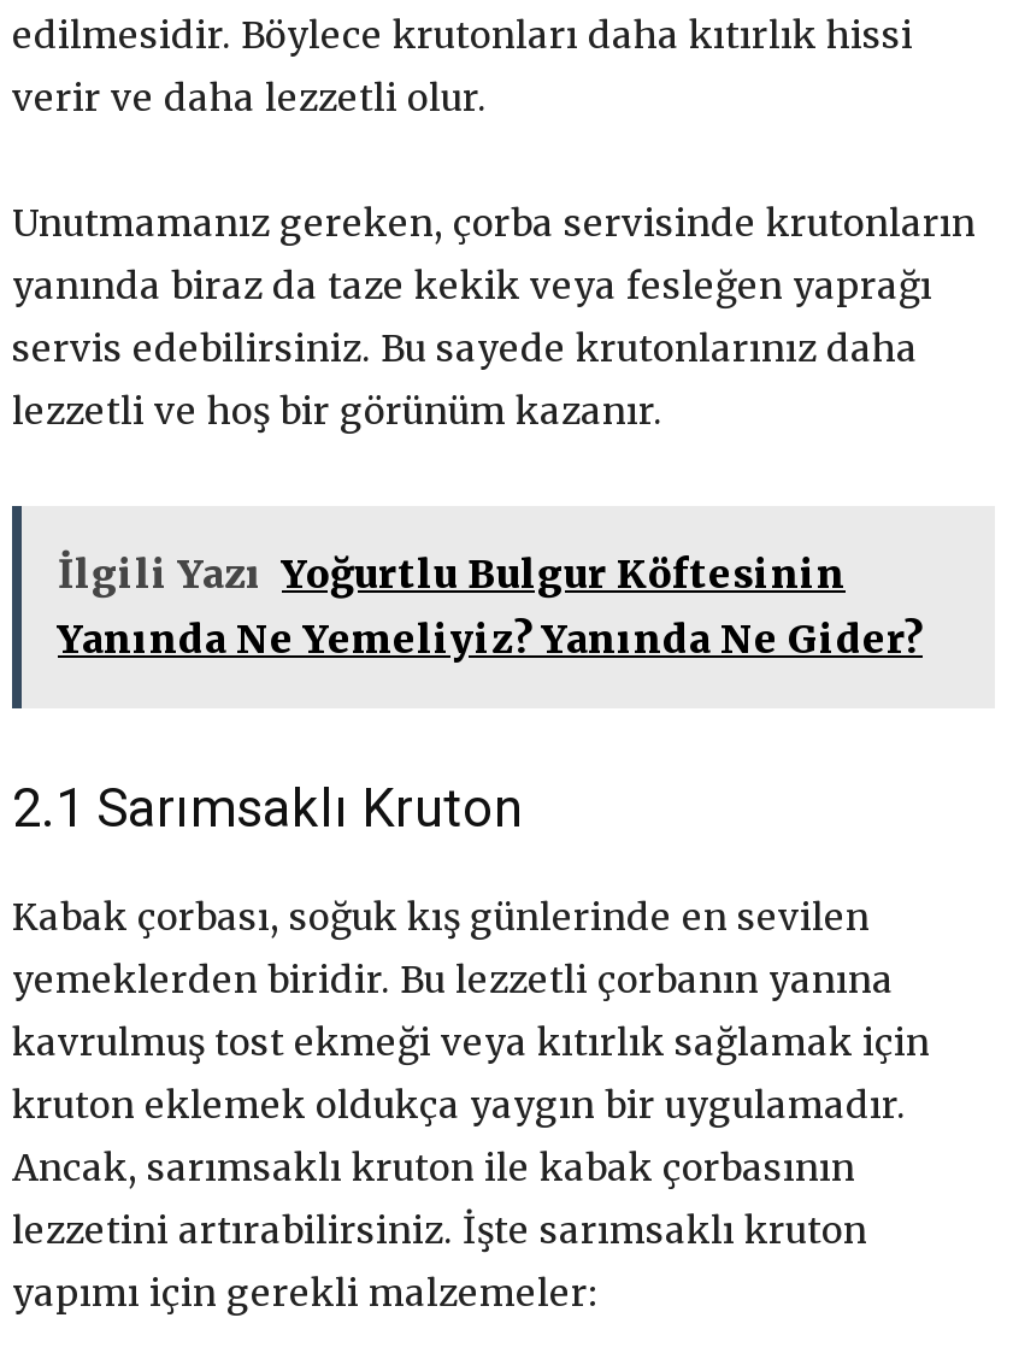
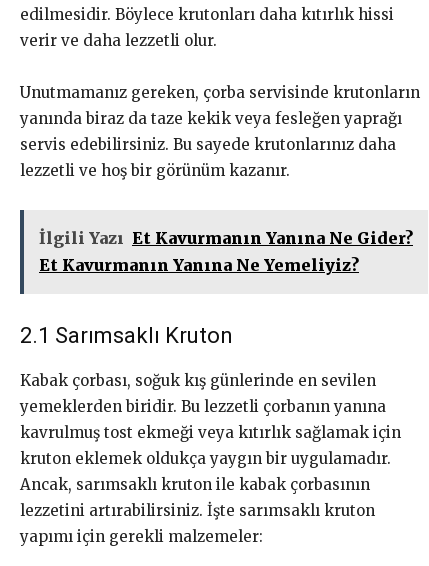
[58,549,923,663] İlgili Yazı Yoğurtlu Bulgur Köftesinin | Yanında Ne Yemeliyiz? Yanında Ne Gider? -> [39,228,413,275] İlgili Yazı Et Kavurmanın Yanına Ne Gider? | Et Kavurmanın Yanına Ne Yemeliyiz?

